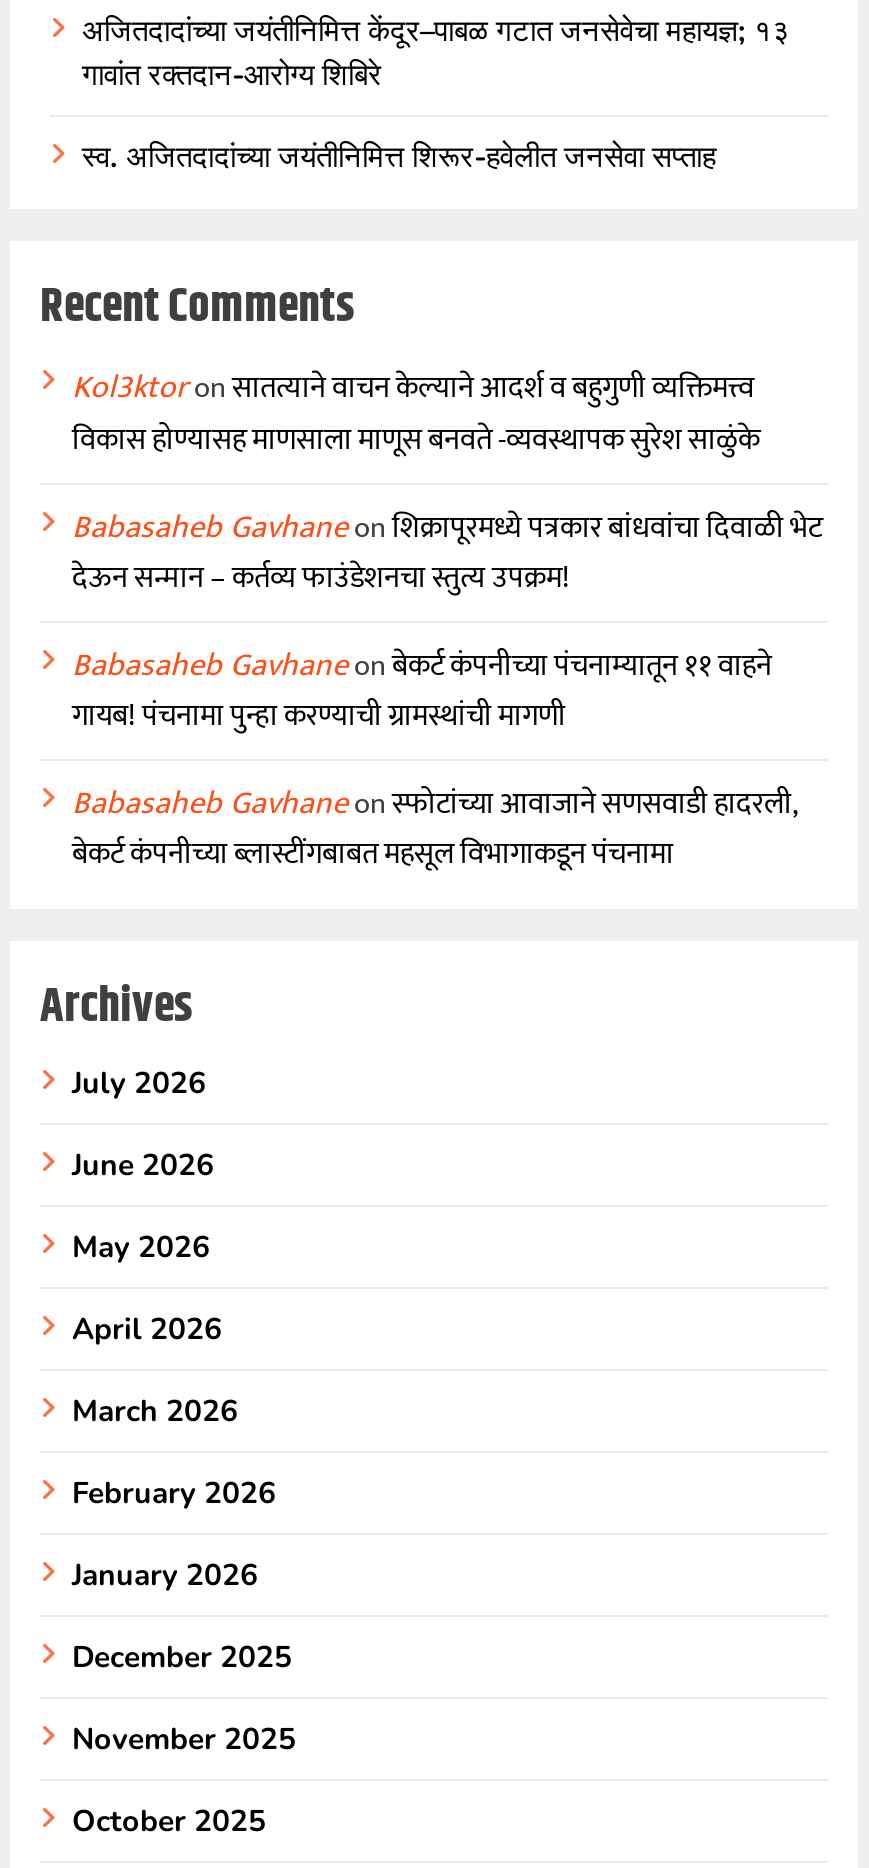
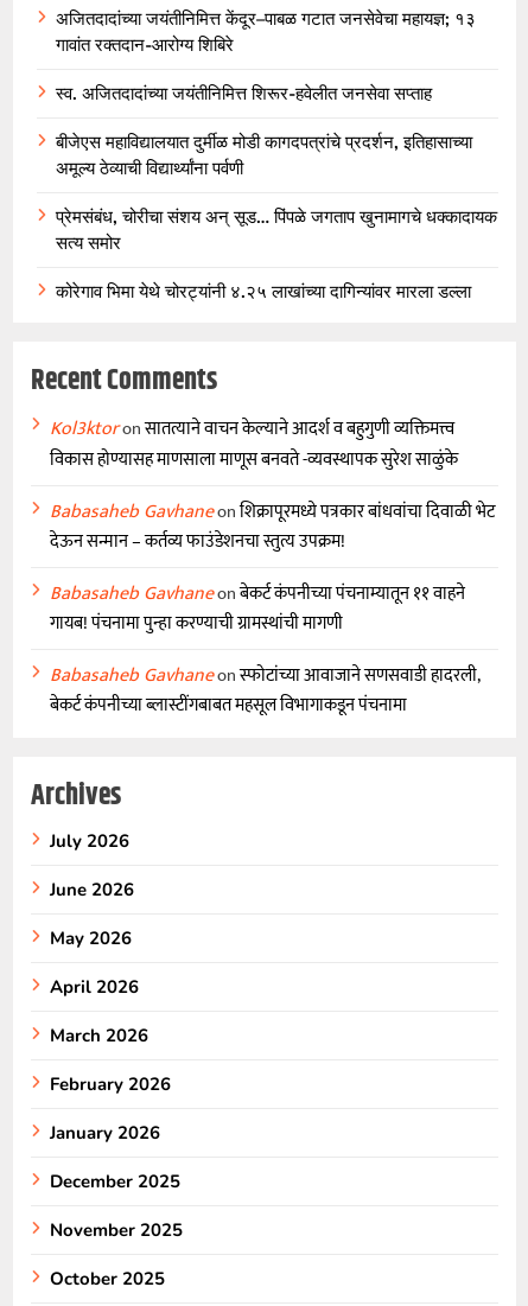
none -> [56,131,497,304] बीजेएस महाविद्यालयात दुर्मीळ मोडी कागदपत्रांचे प्रदर्शन, इतिहासाच्या | अमूल्य ठेव्याची विद्यार्थ्यांना पर्वणी | प्रेमसंबंध, चोरीचा संशय अन् सूड… पिंपळे जगताप खुनामागचे धक्कादायक | सत्य समोर | कोरेगाव भिमा येथे चोरट्यांनी ४.२५ लाखांच्या दागिन्यांवर मारला डल्ला

